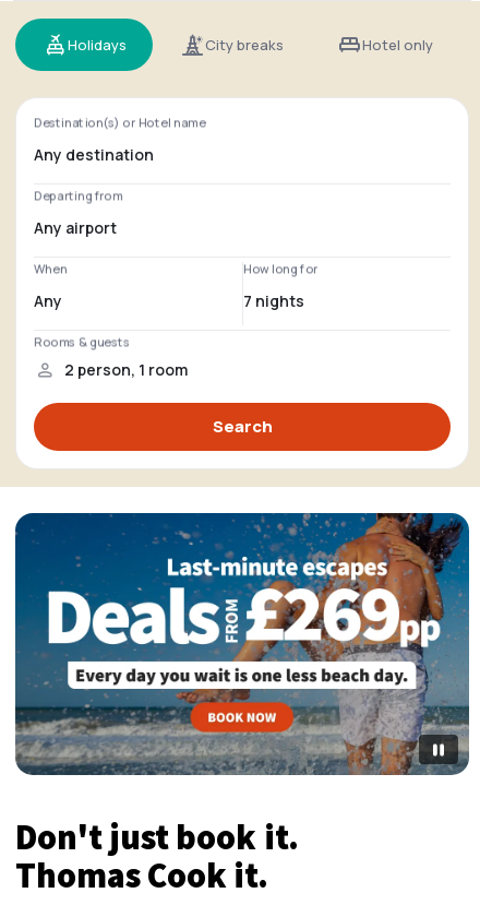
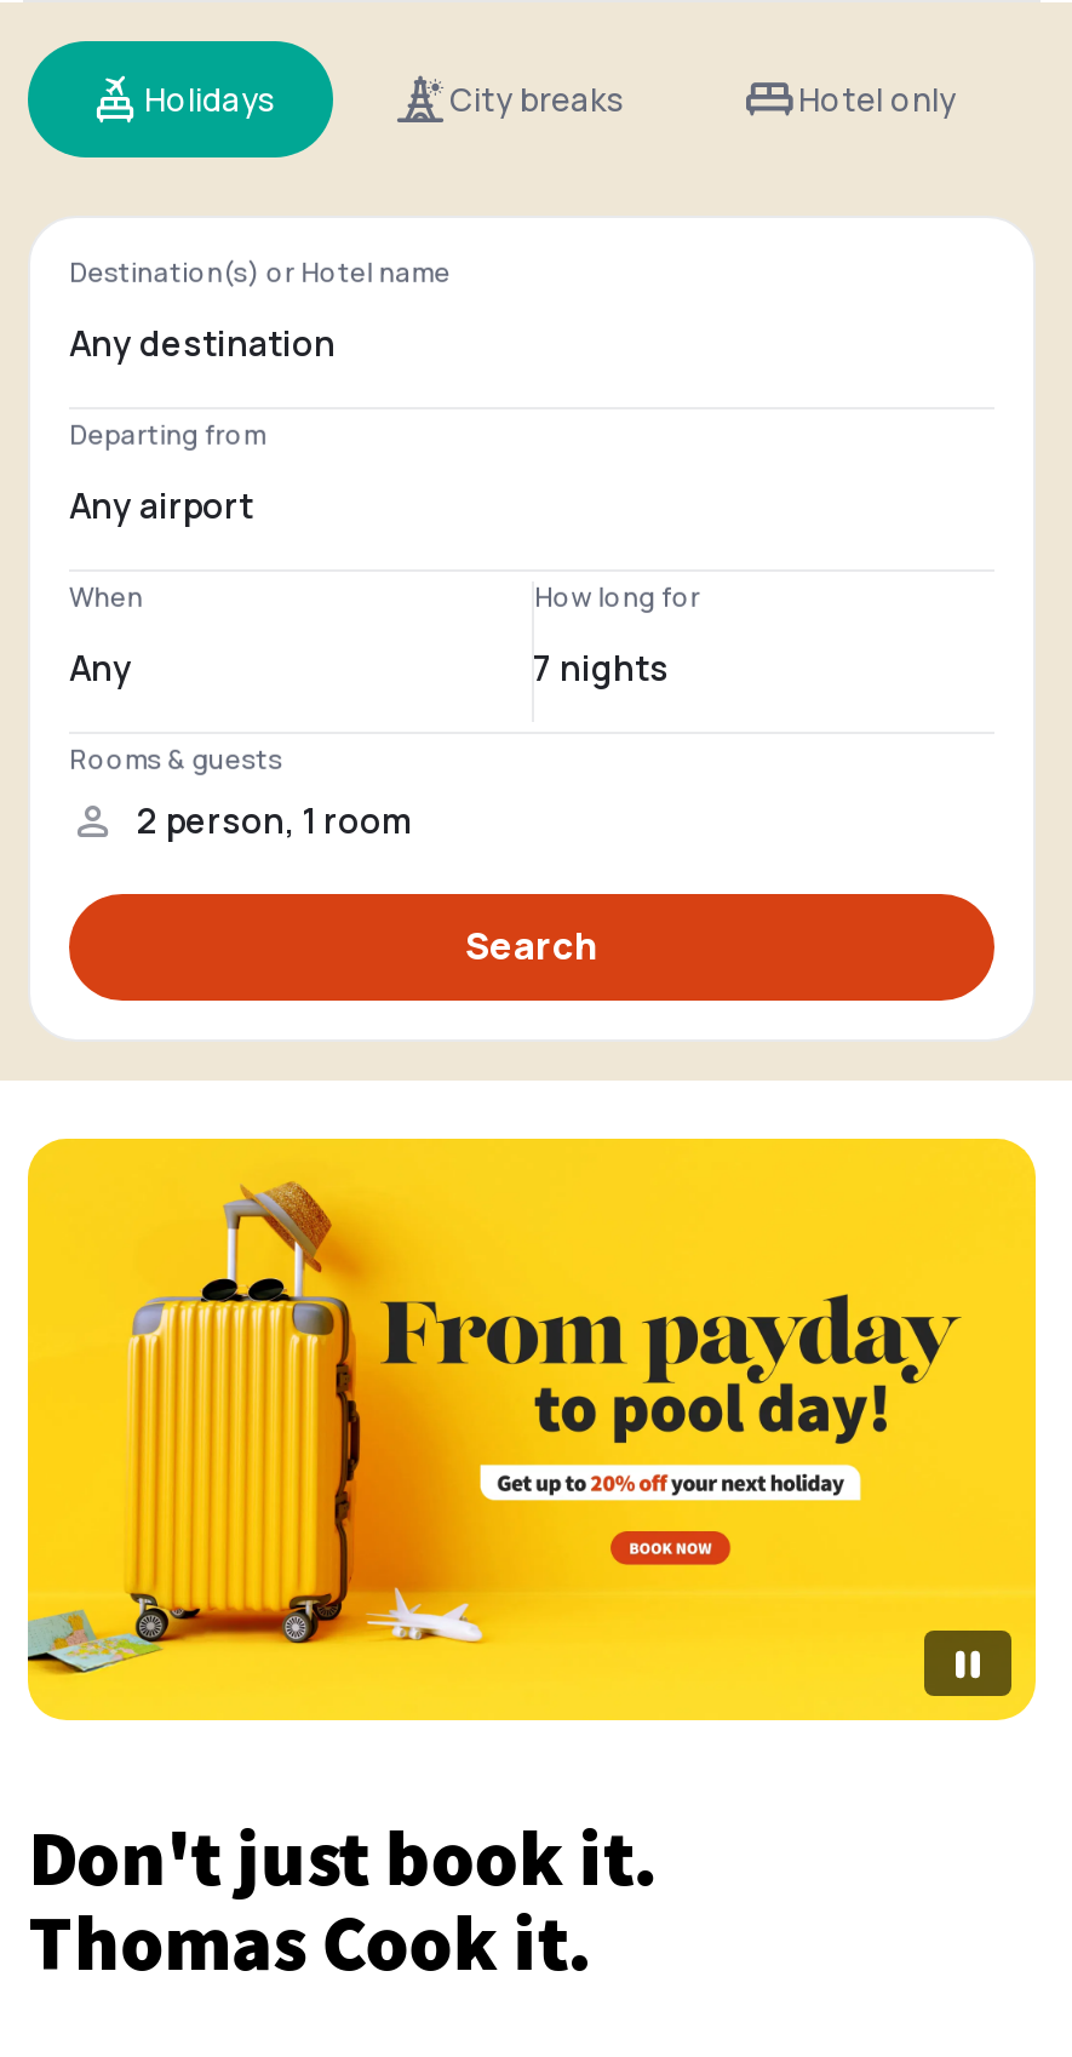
[14,512,470,776] [image] -> [25,1136,1038,1723] [image]

